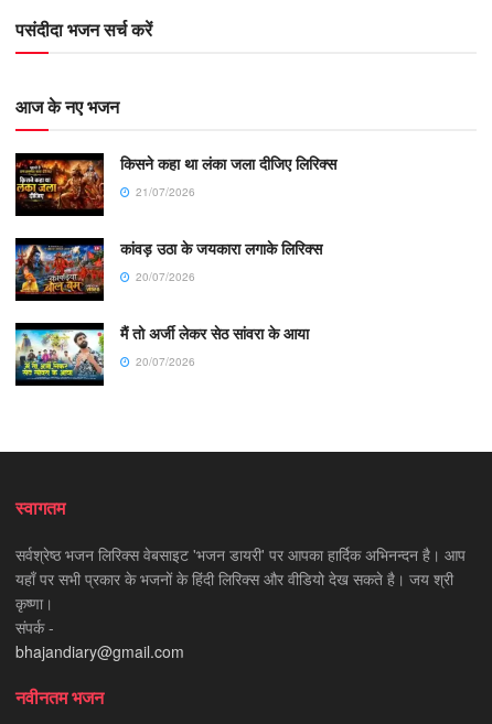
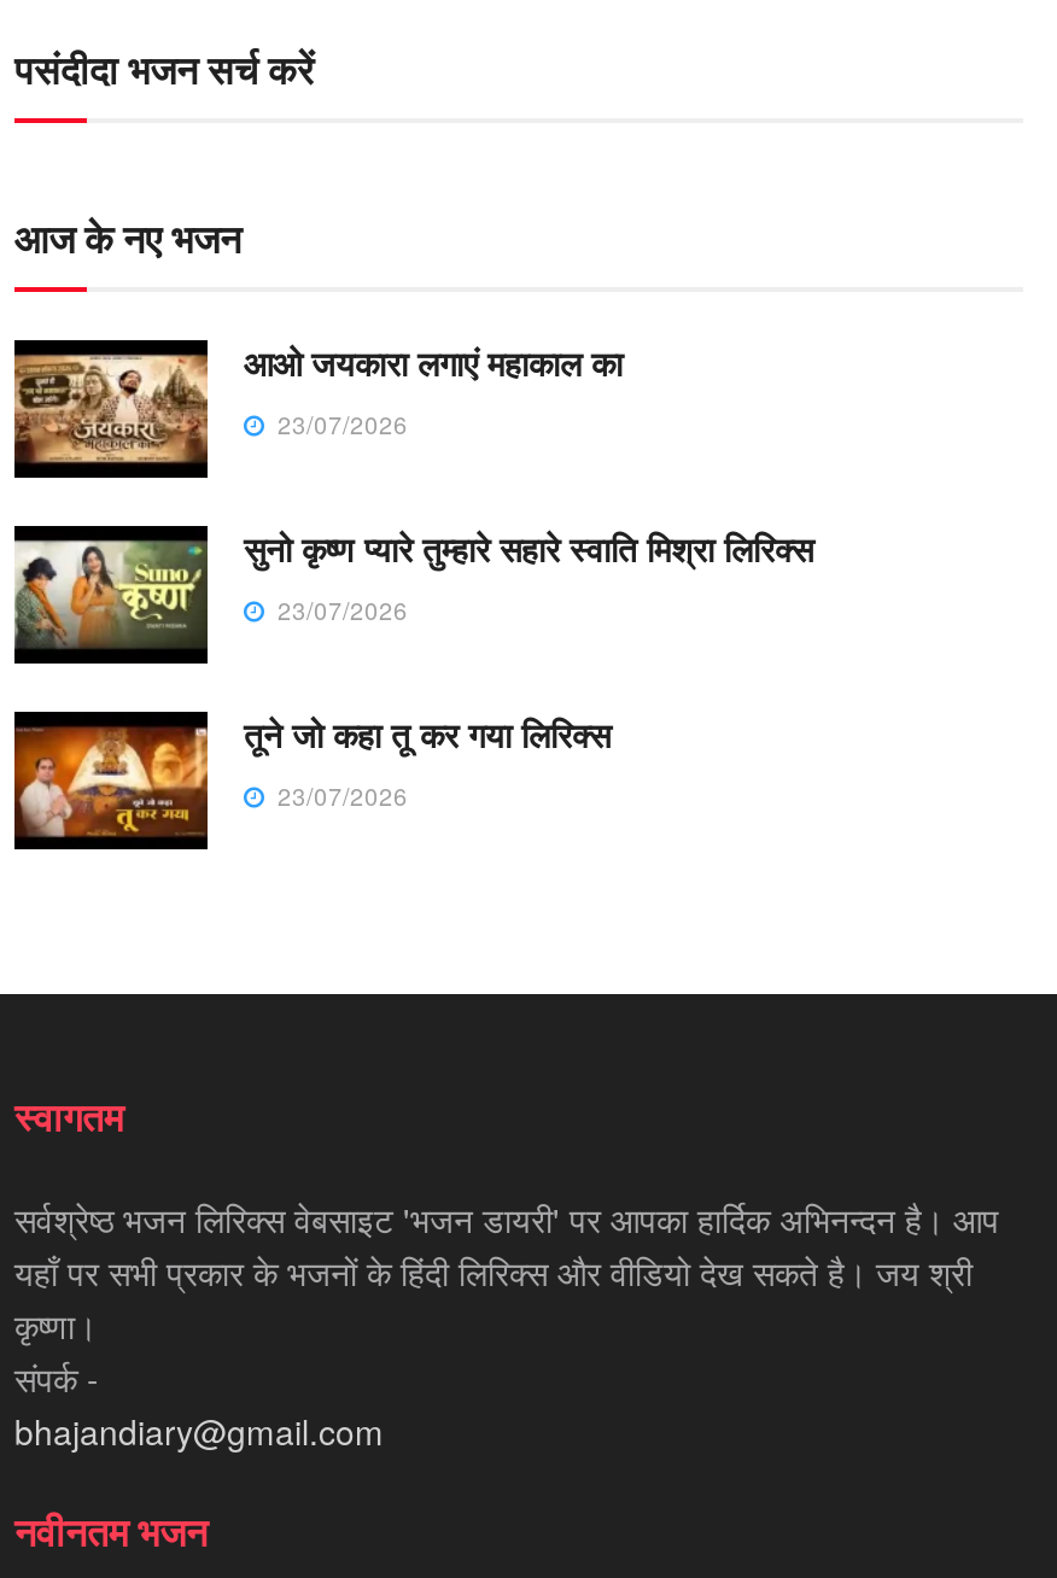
[14,152,336,209] [image] | किसने कहा था लंका जला दीजिए लिरिक्स | 21/07/2026 -> [12,338,623,466] [image] | आओ जयकारा लगाएं महाकाल का | 23/07/2026
[14,237,322,294] [image] | कांवड़ उठा के जयकारा लगाके लिरिक्स | 20/07/2026 -> [14,524,813,649] [image] | सुनो कृष्ण प्यारे तुम्हारे सहारे स्वाति मिश्रा लिरिक्स | 23/07/2026
[14,322,309,380] [image] | मैं तो अर्जी लेकर सेठ सांवरा के आया | 20/07/2026 -> [12,710,611,840] [image] | तूने जो कहा तू कर गया लिरिक्स | 23/07/2026

